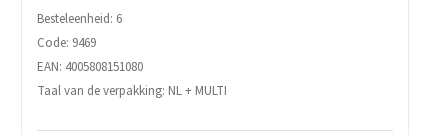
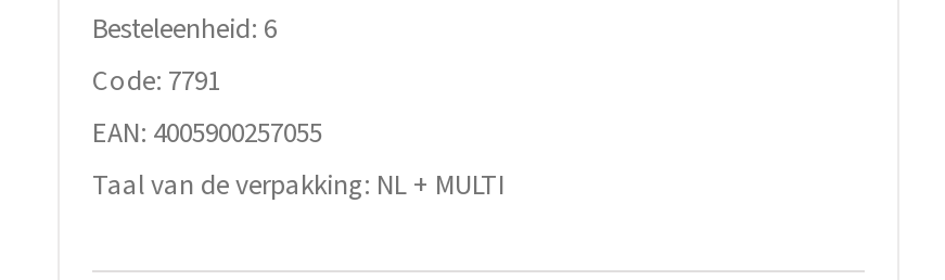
[37,34,96,52] Code: 9469 -> [92,62,220,101] Code: 7791
[37,58,143,76] EAN: 4005808151080 -> [92,114,322,153] EAN: 4005900257055

